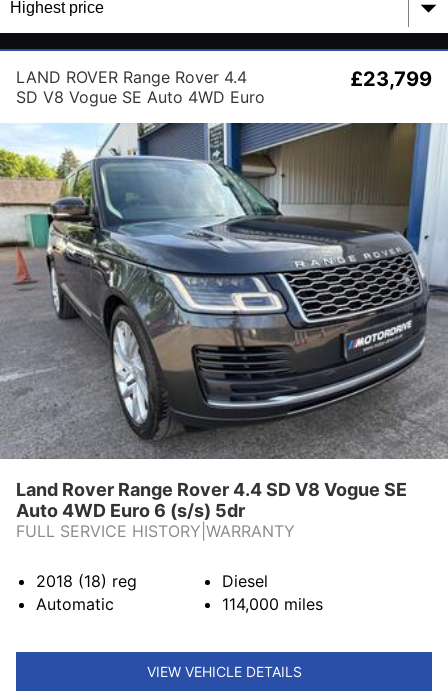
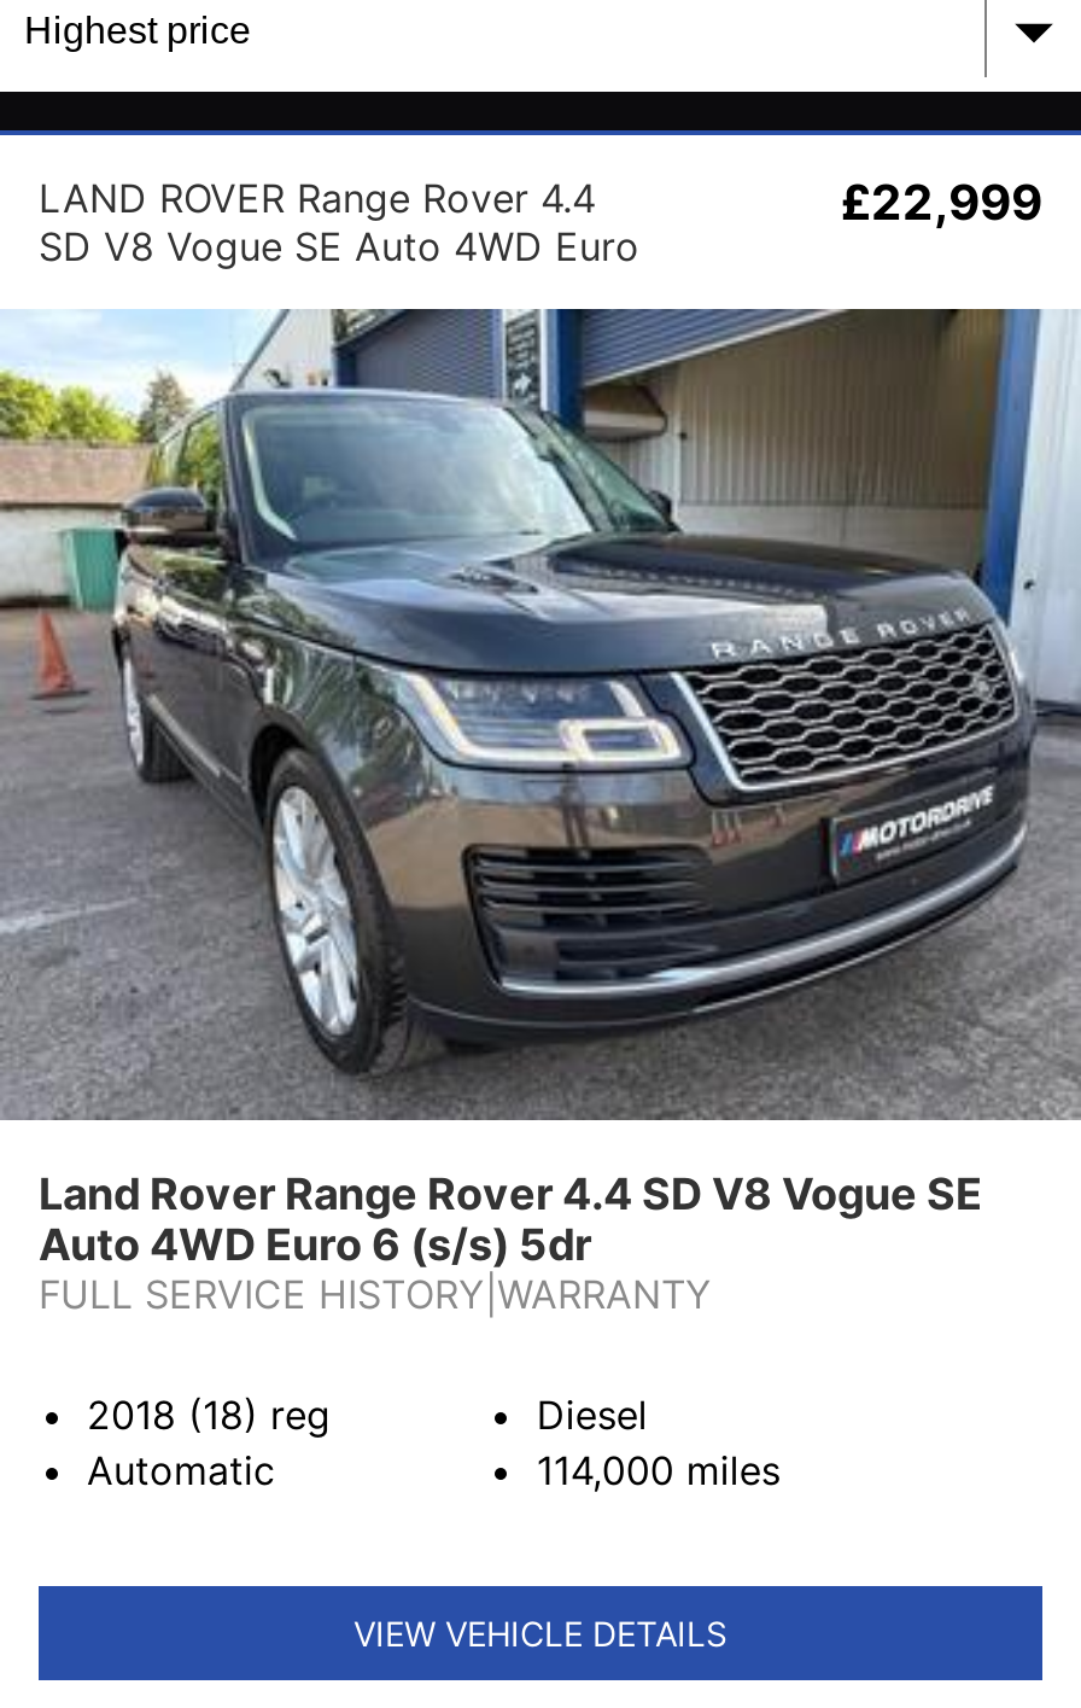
[350,67,432,91] £23,799 -> [840,174,1042,232] £22,999

